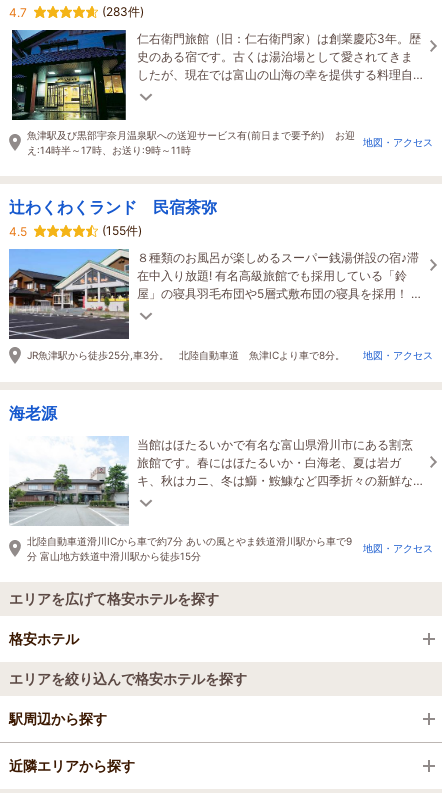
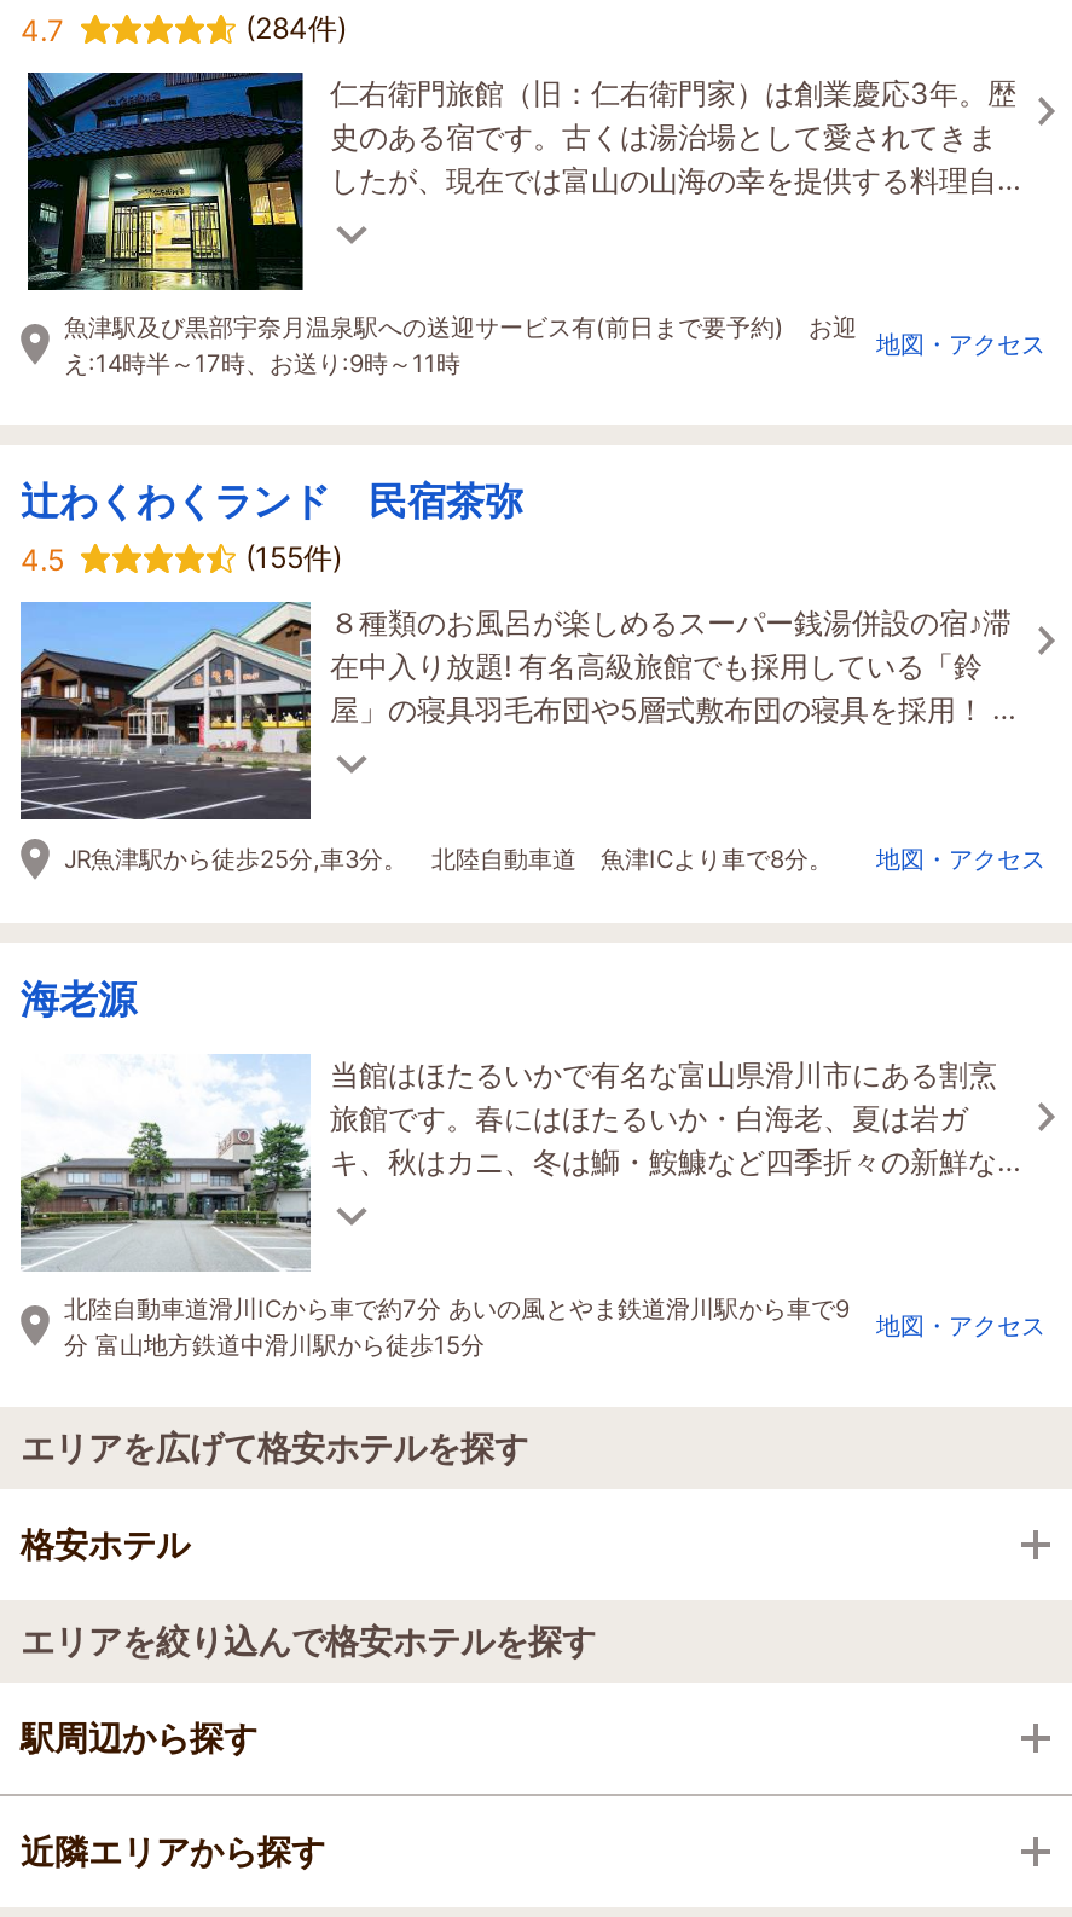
[102,4,144,19] (283件) -> [245,9,347,45] (284件)

